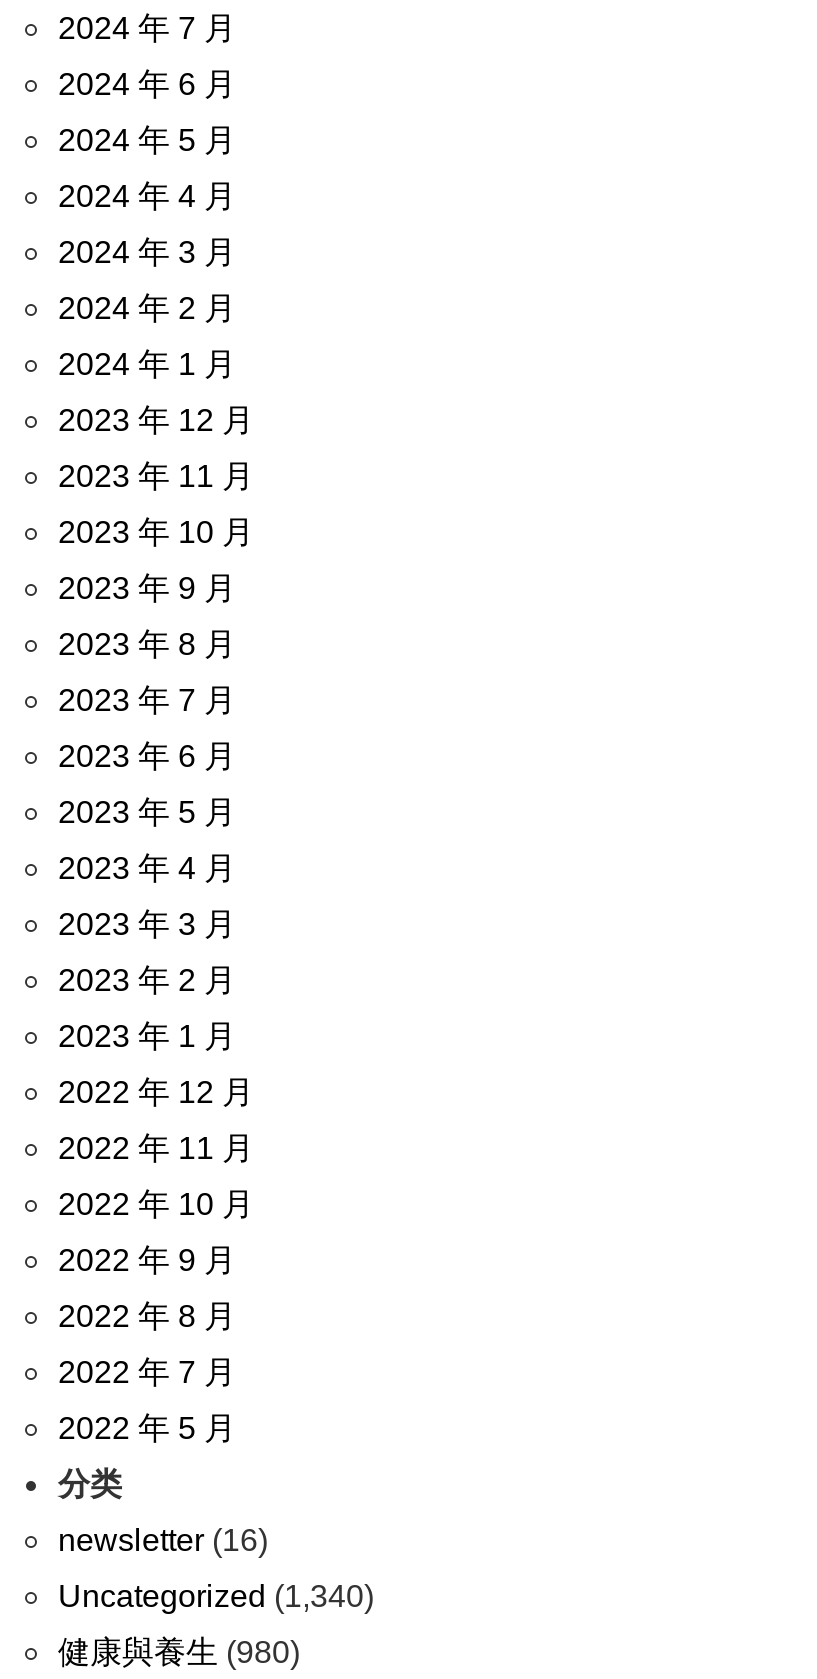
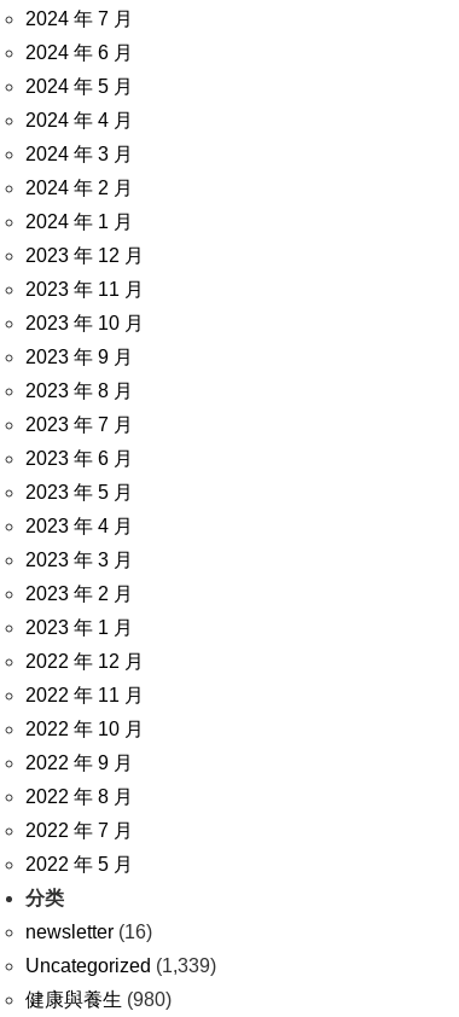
[58,1579,374,1613] Uncategorized (1,340) -> [25,955,216,976] Uncategorized (1,339)

